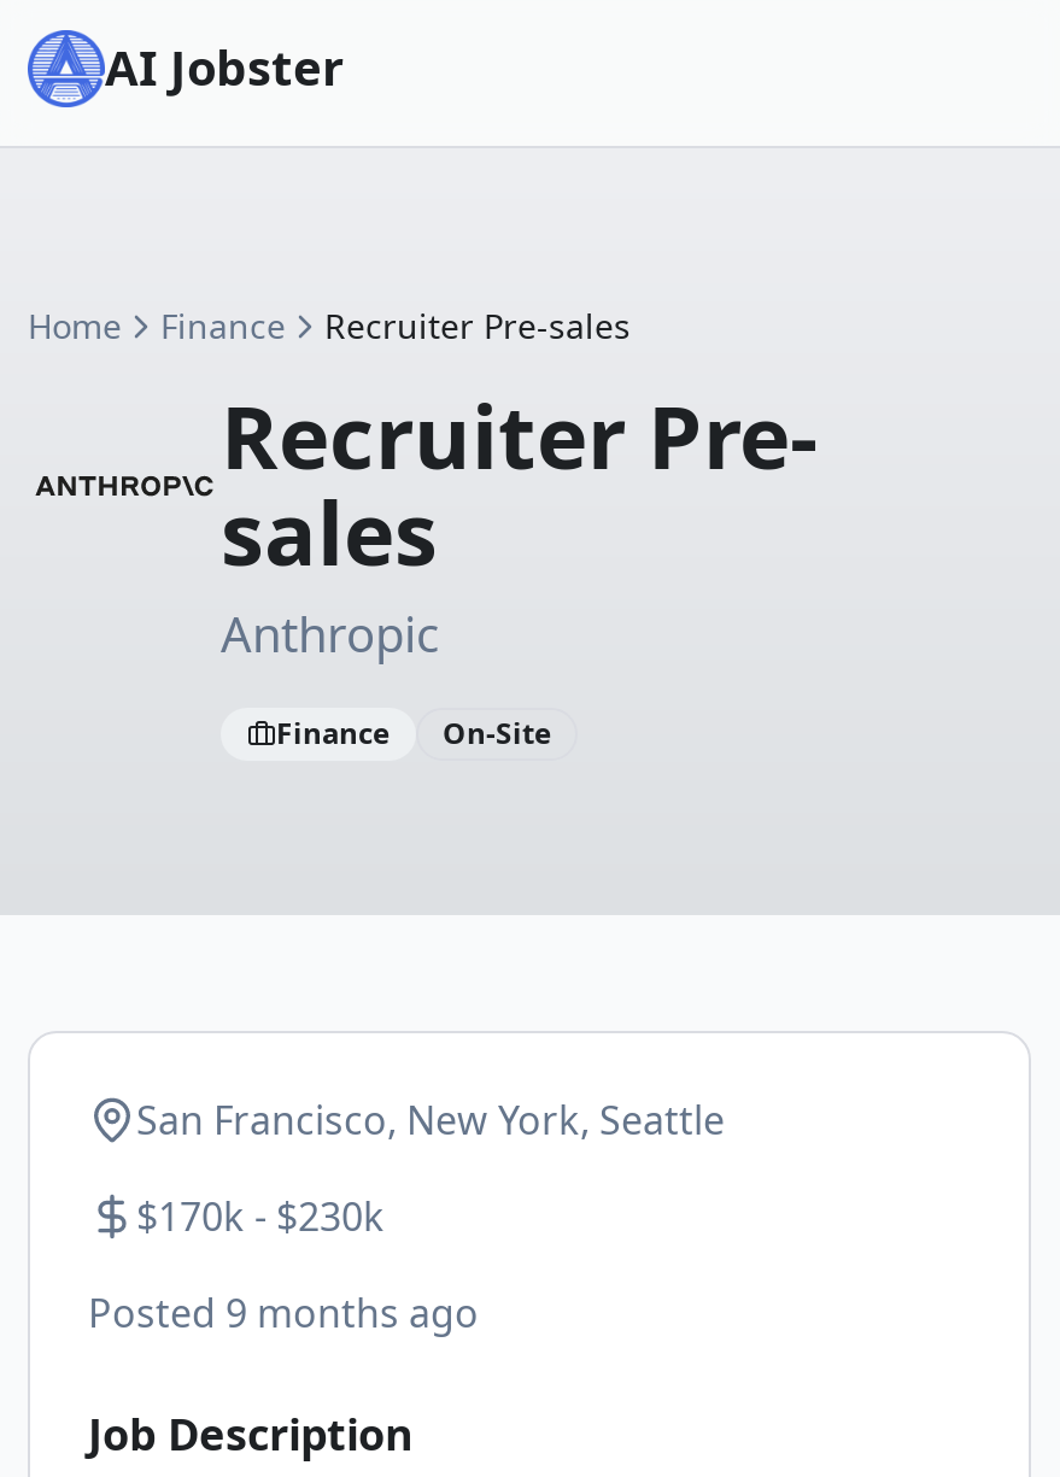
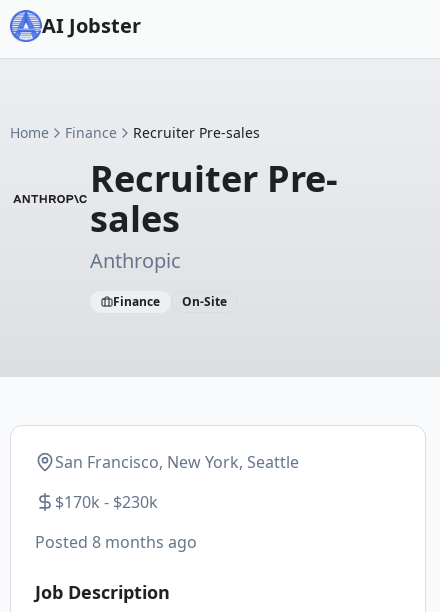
[88,1286,479,1340] Posted 9 months ago -> [35,531,197,553] Posted 8 months ago

